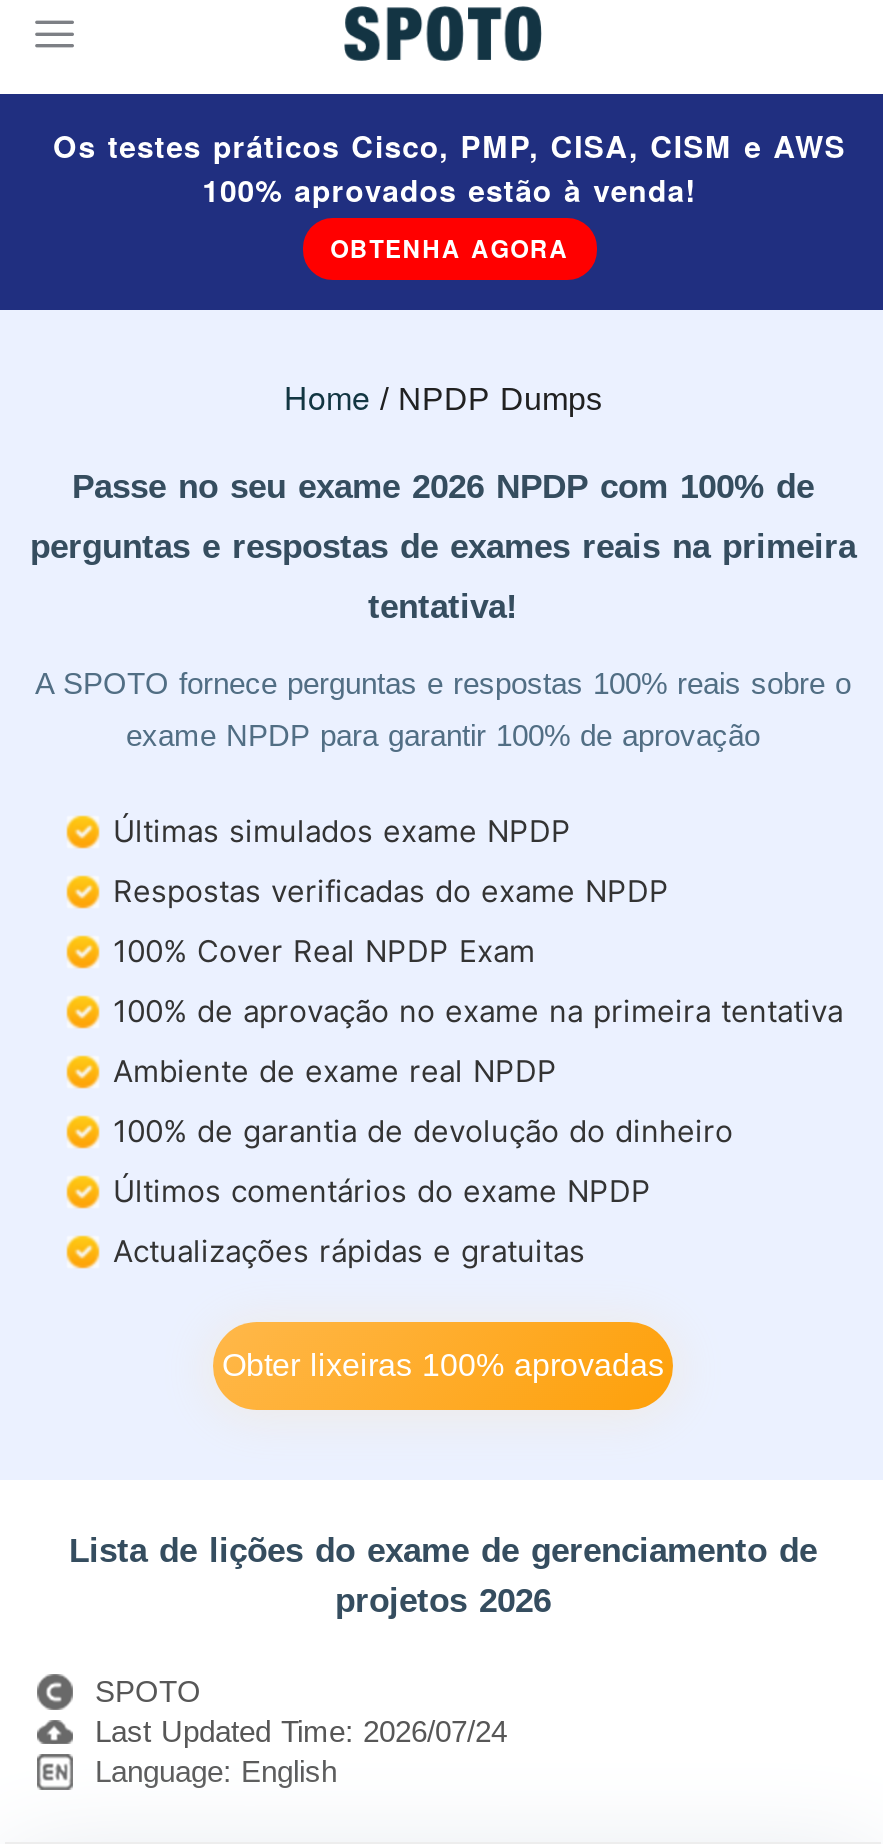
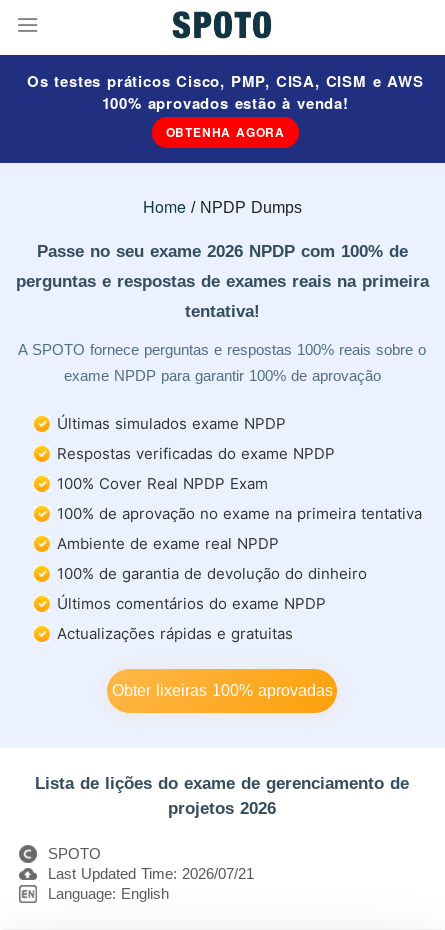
[95,1714,507,1748] Last Updated Time: 2026/07/24 -> [48,865,254,882] Last Updated Time: 2026/07/21

